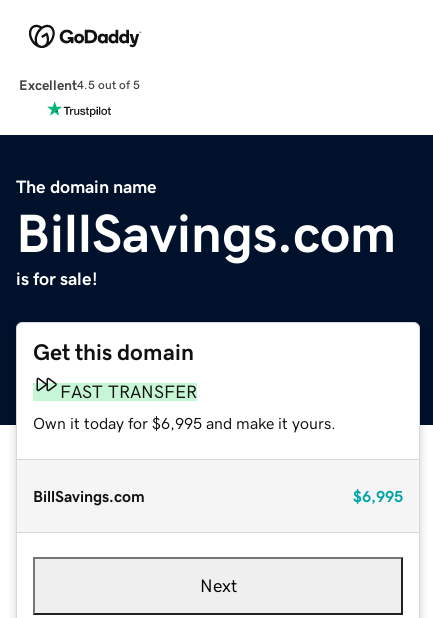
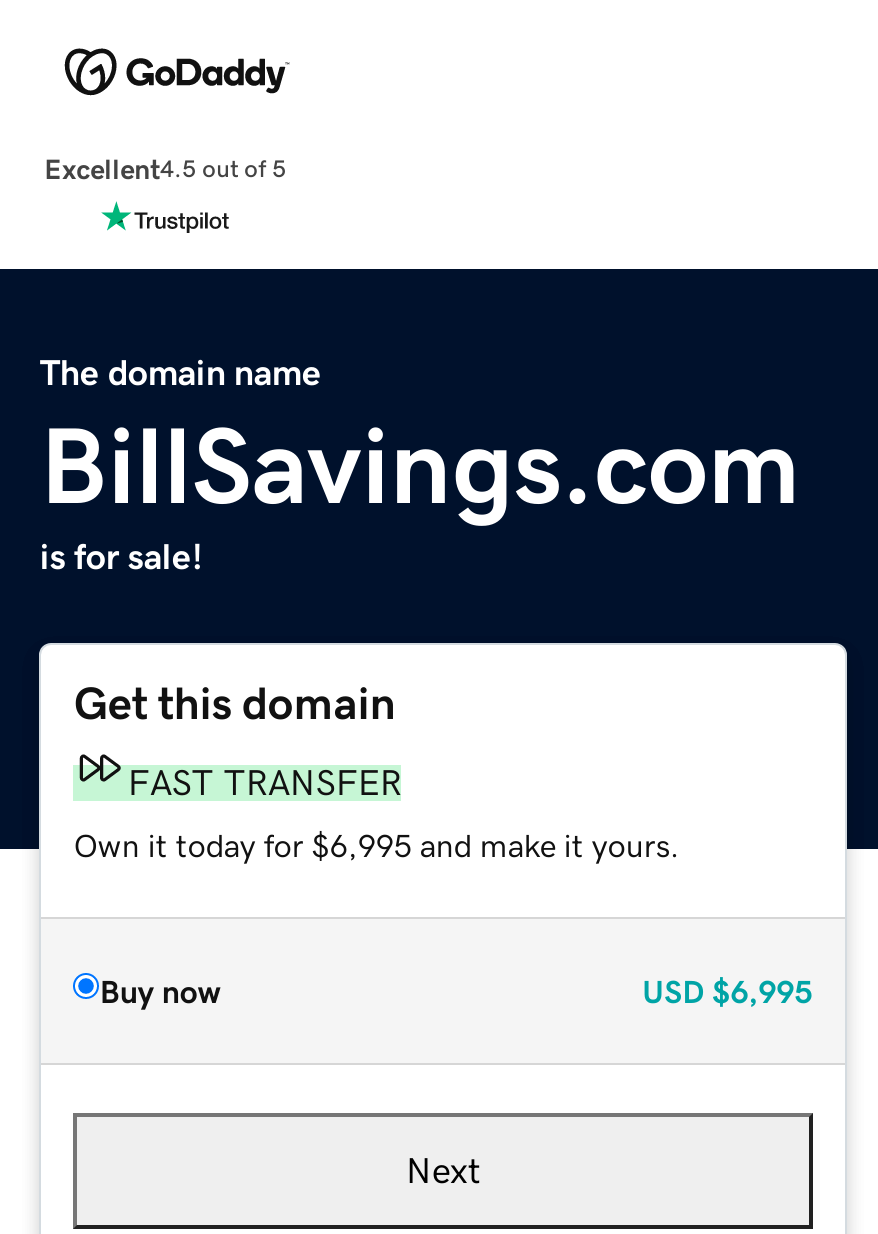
[33,488,403,504] BillSavings.com | $6,995 -> [100,974,812,1006] Buy now | USD $6,995

